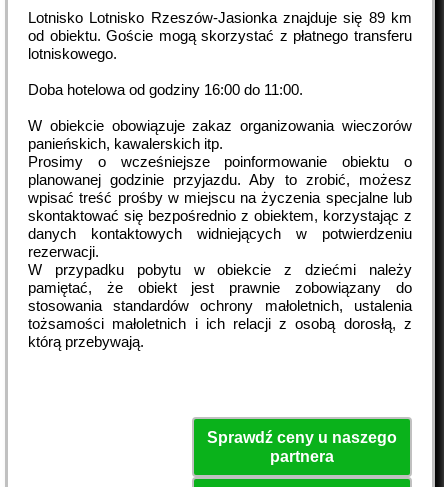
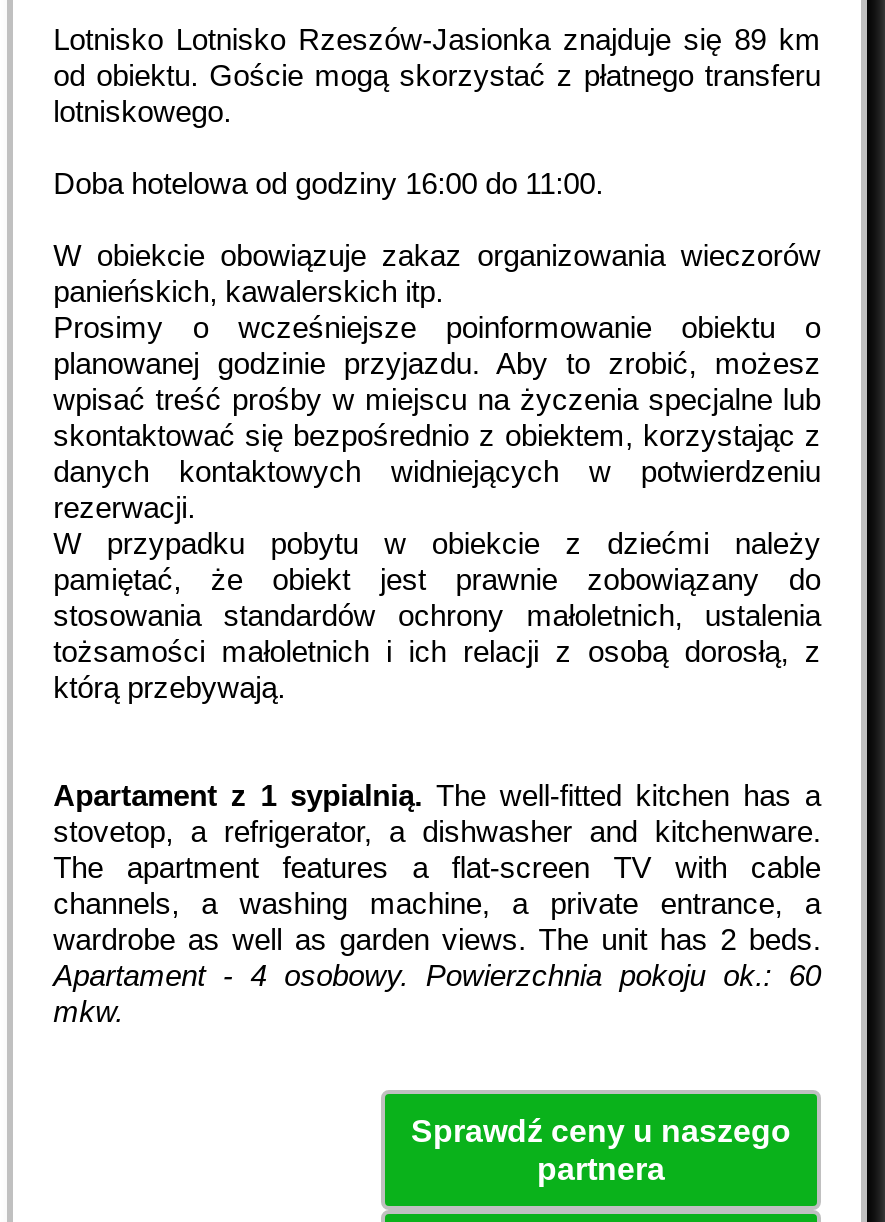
none -> [53,778,821,1028] Apartament z 1 sypialnią. The well-fitted kitchen has a | stovetop, a refrigerator, a dishwasher and kitchenware. | The apartment features a flat-screen TV with cable | channels, a washing machine, a private entrance, a | wardrobe as well as garden views. The unit has 2 beds. | Apartament - 4 osobowy. Powierzchnia pokoju ok.: 60 | mkw.

